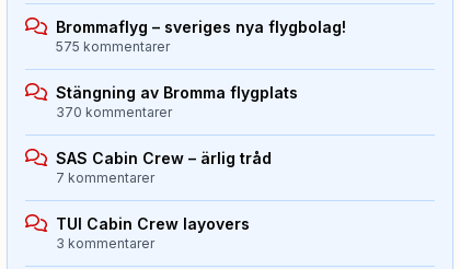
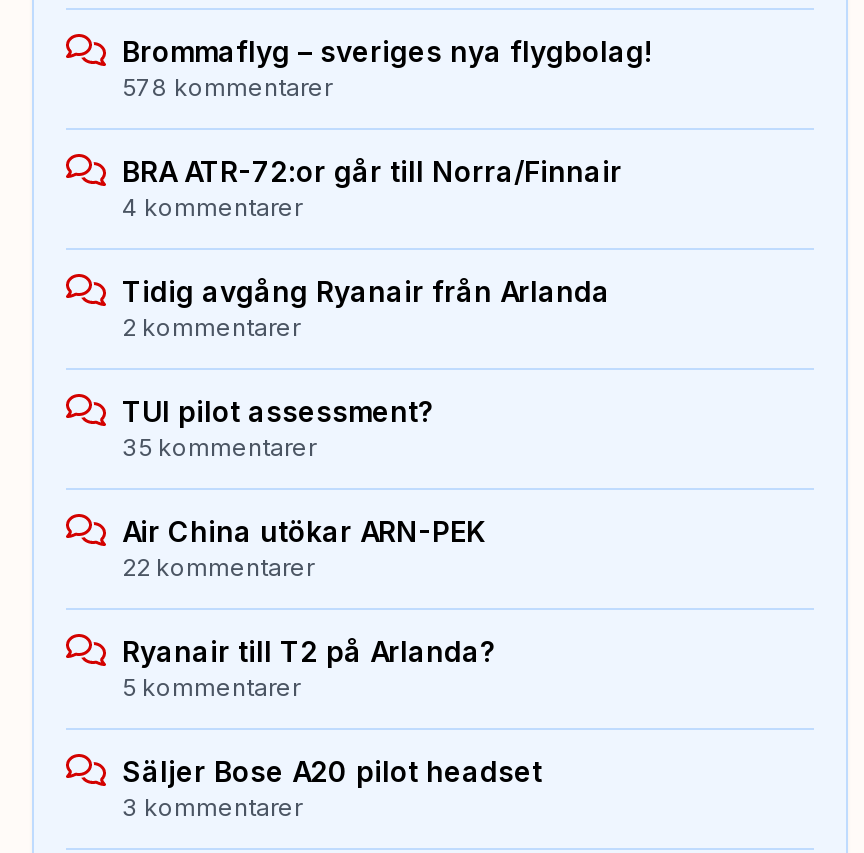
[56,38,298,233] 575 kommentarer | Stängning av Bromma flygplats | 370 kommentarer | SAS Cabin Crew – ärlig tråd | 7 kommentarer | TUI Cabin Crew layovers -> [122,71,622,787] 578 kommentarer | BRA ATR-72:or går till Norra/Finnair | 4 kommentarer | Tidig avgång Ryanair från Arlanda | 2 kommentarer | TUI pilot assessment? | 35 kommentarer | Air China utökar ARN-PEK | 22 kommentarer | Ryanair till T2 på Arlanda? | 5 kommentarer | Säljer Bose A20 pilot headset

